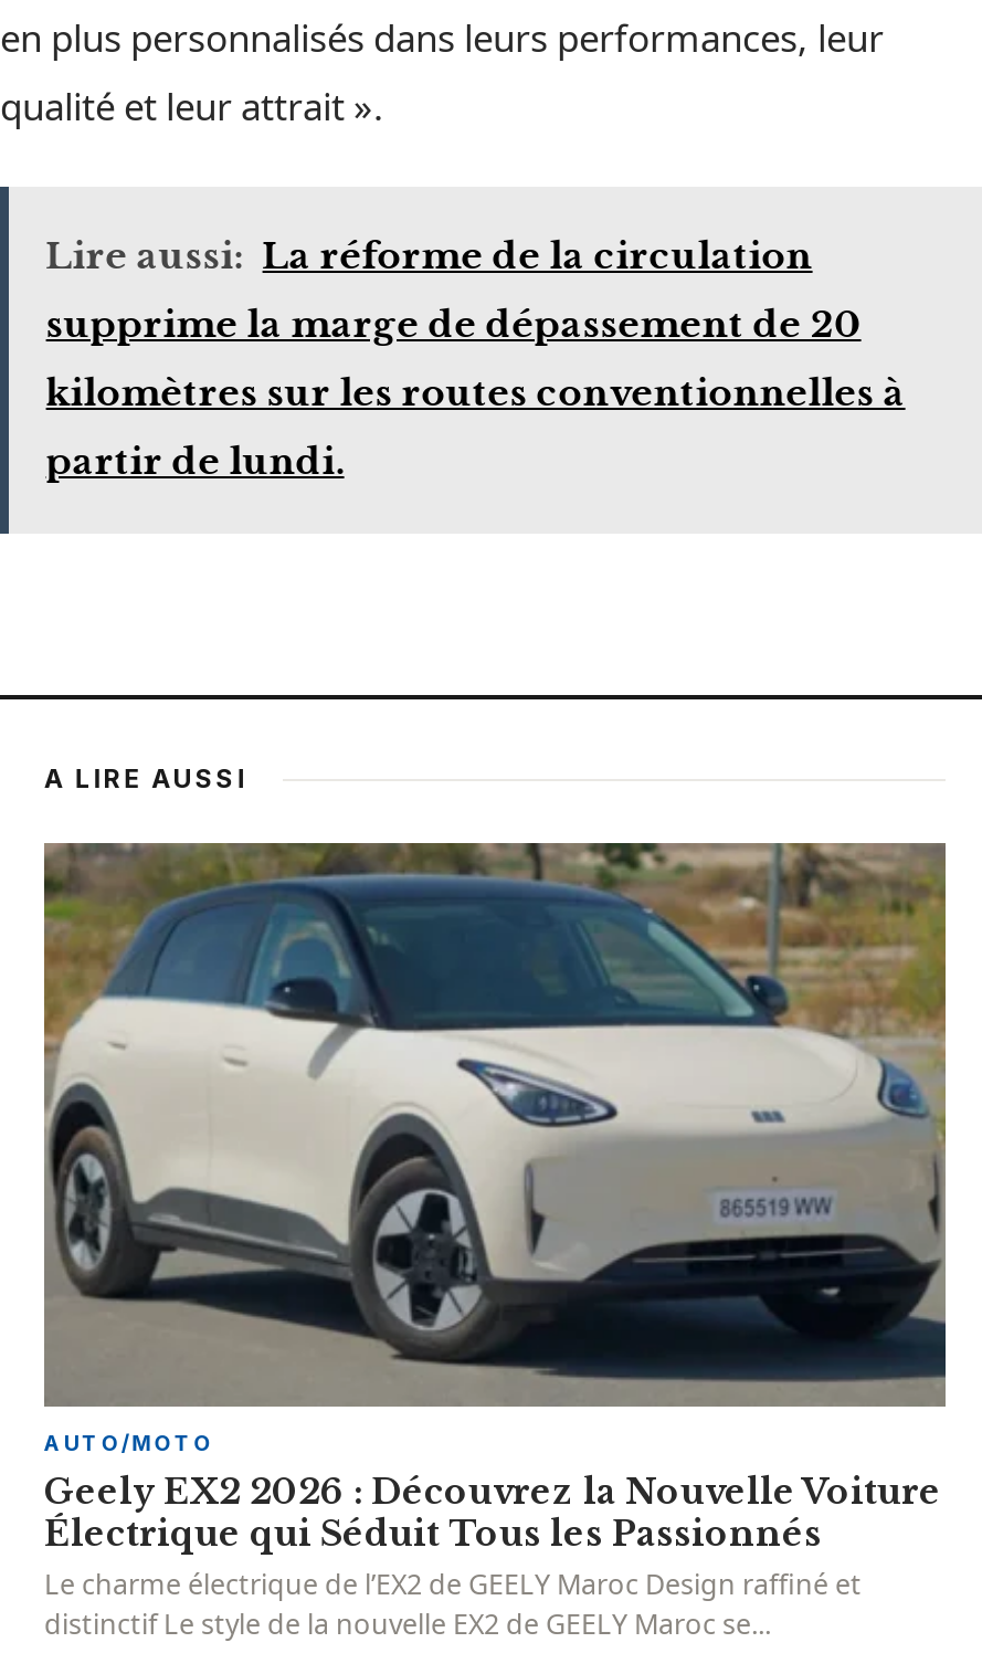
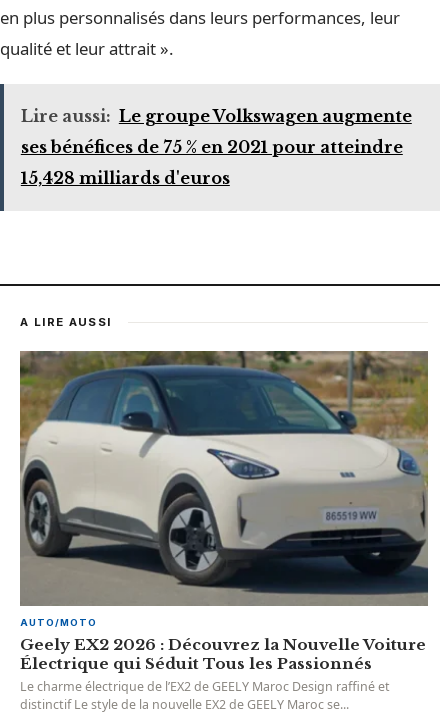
[46,234,905,483] Lire aussi: La réforme de la circulation | supprime la marge de dépassement de 20 | kilomètres sur les routes conventionnelles à | partir de lundi. -> [21,106,412,188] Lire aussi: Le groupe Volkswagen augmente | ses bénéfices de 75 % en 2021 pour atteindre | 15,428 milliards d'euros

